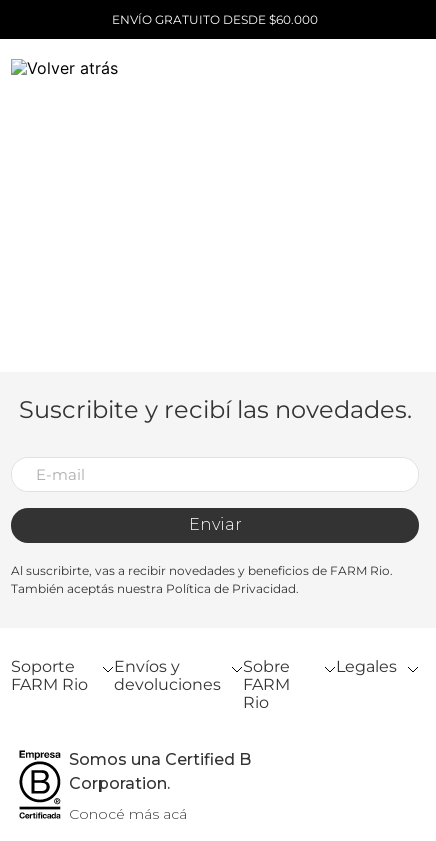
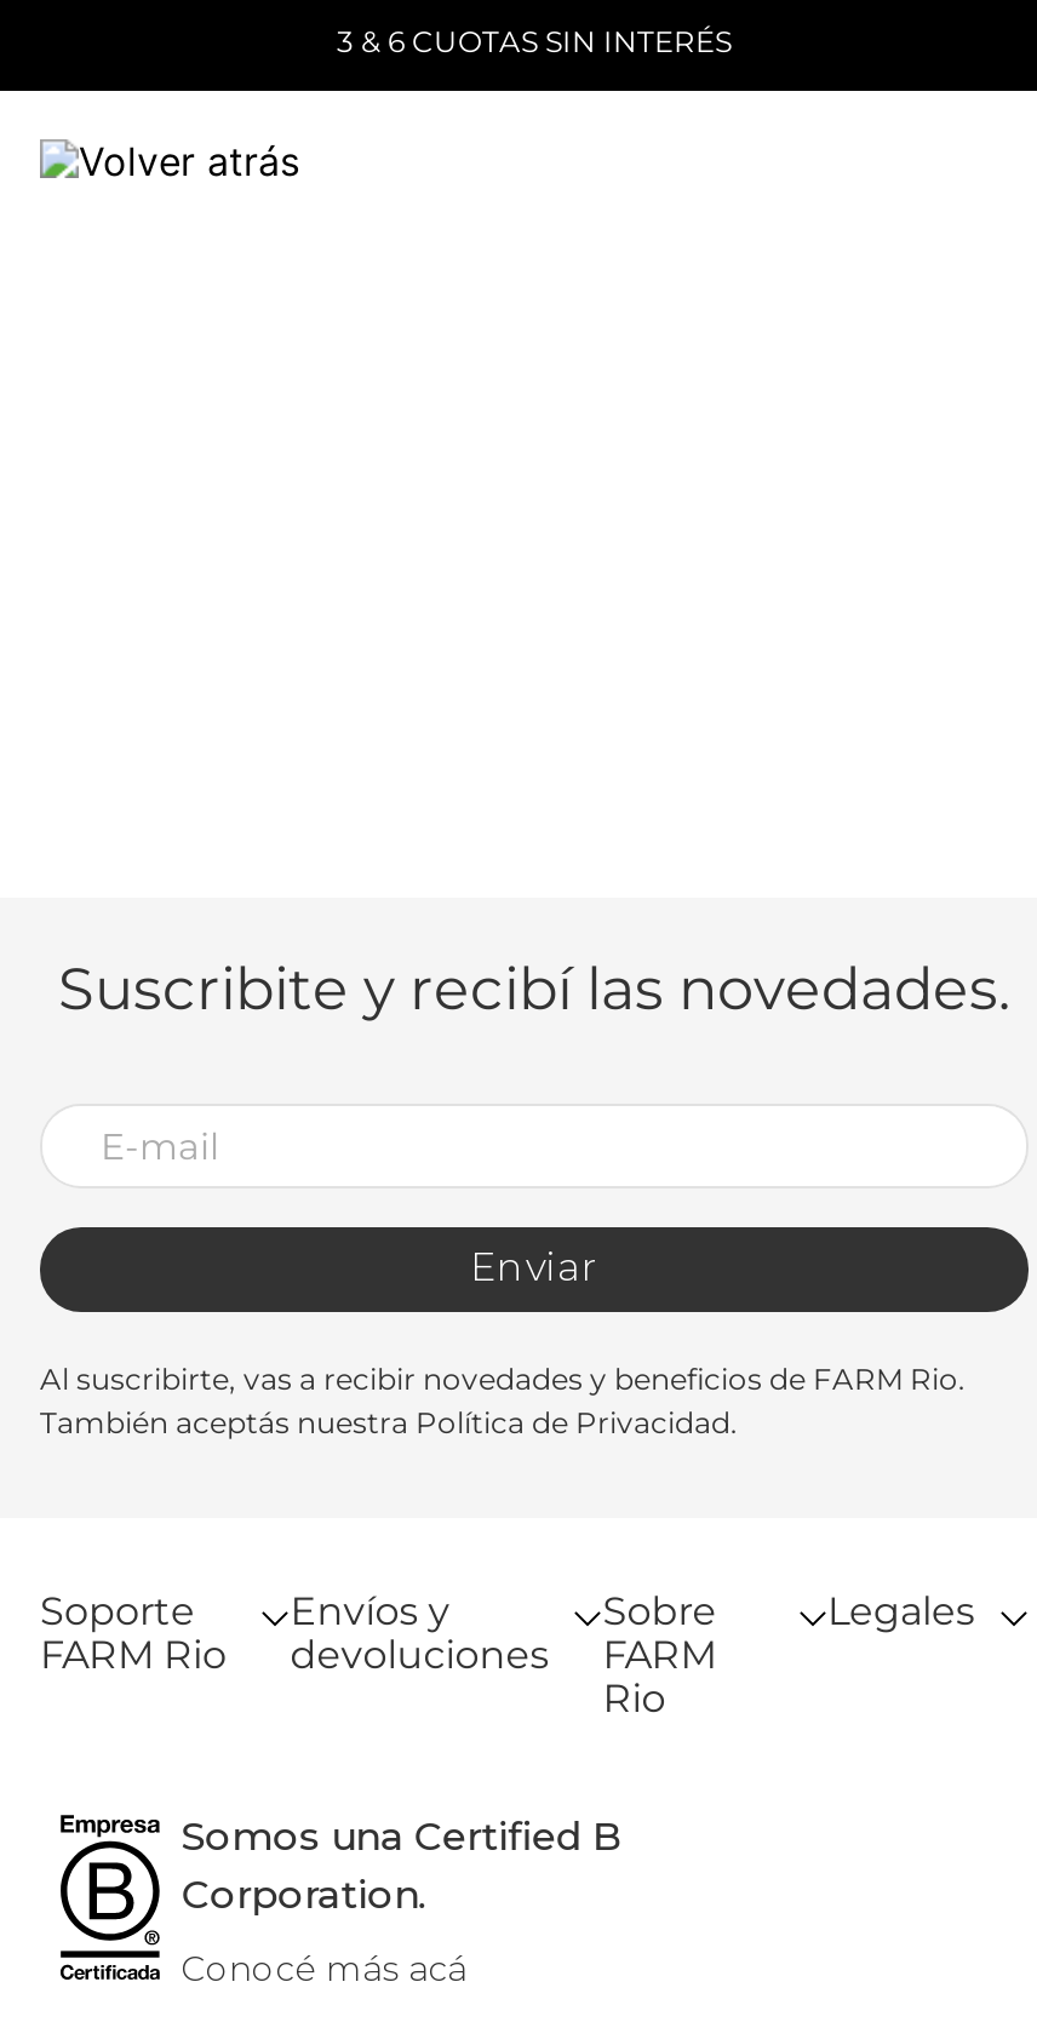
[112,12,318,27] ENVÍO GRATUITO DESDE $60.000 -> [337,23,732,59] 3 & 6 CUOTAS SIN INTERÉS

